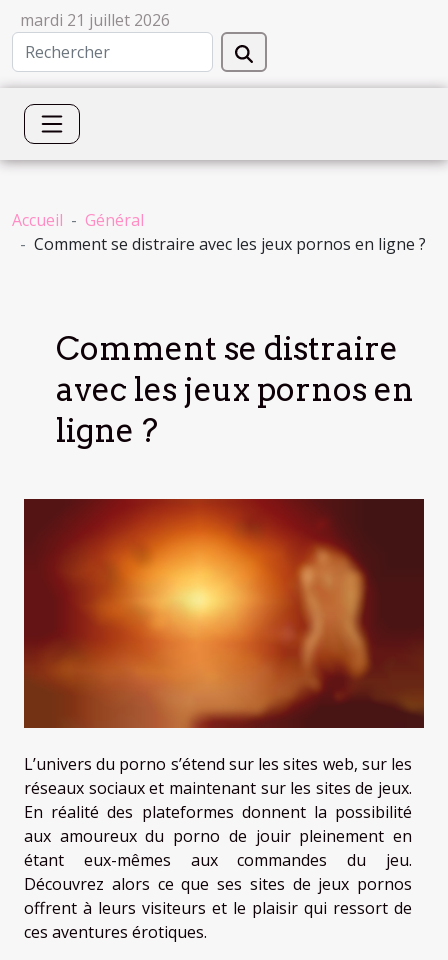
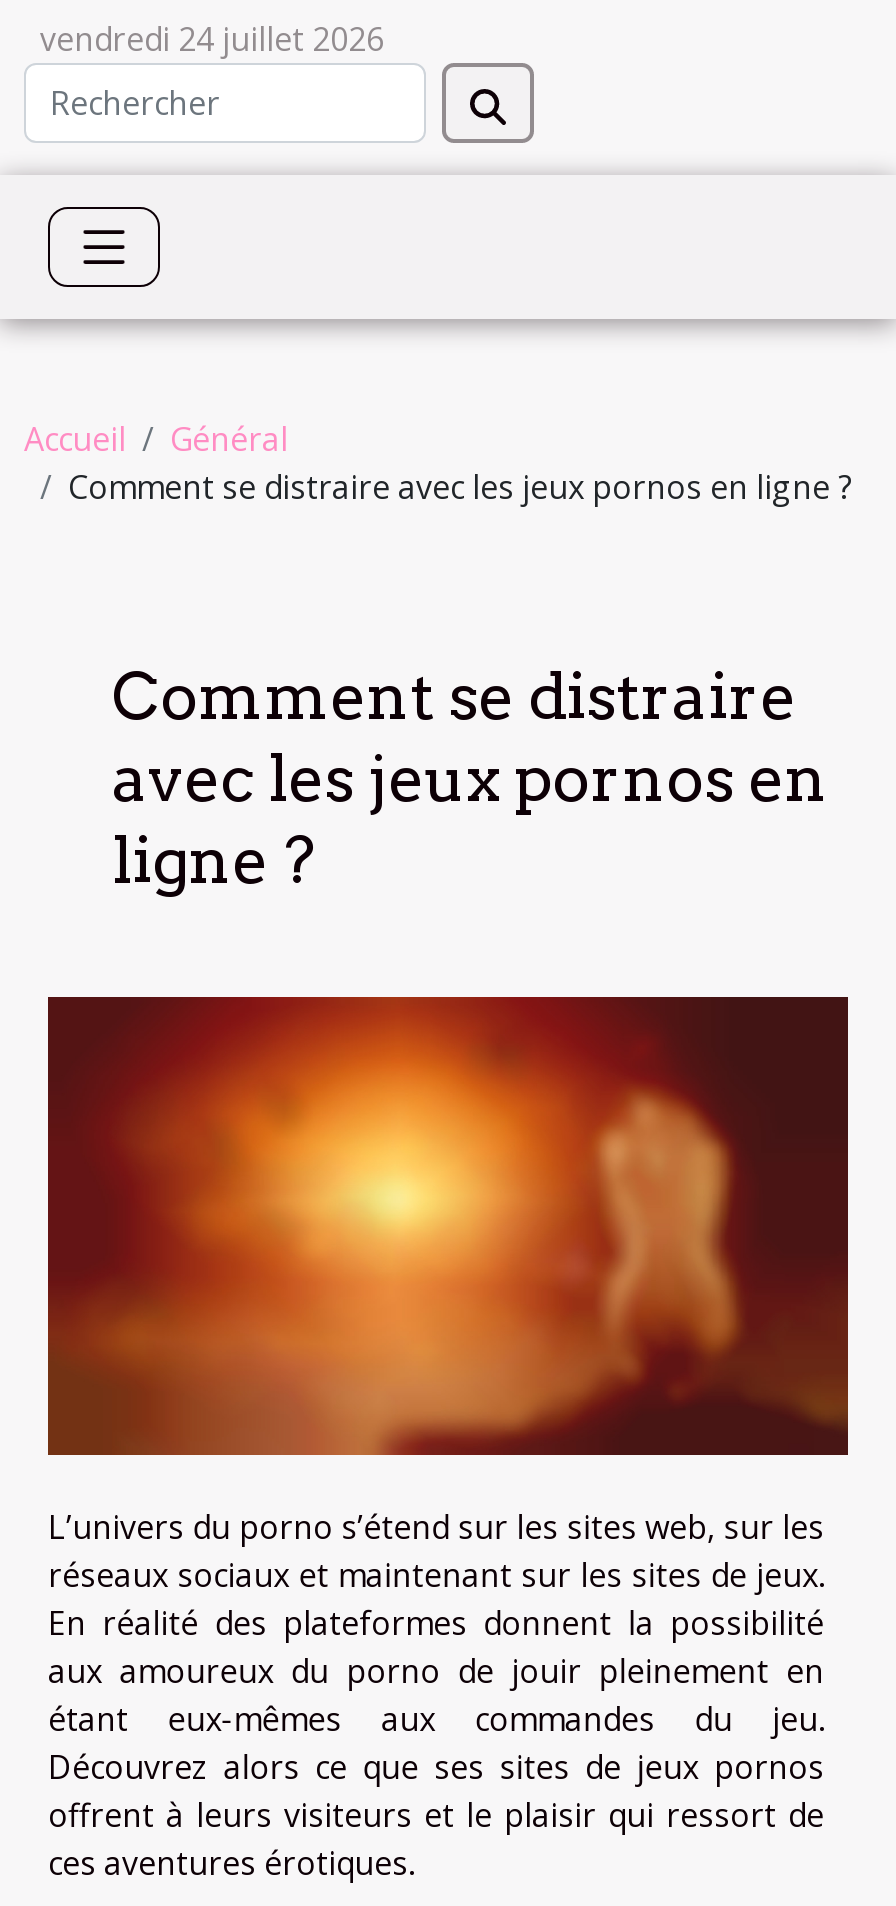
[20,9,170,31] mardi 21 juillet 2026 -> [40,17,384,61] vendredi 24 juillet 2026

